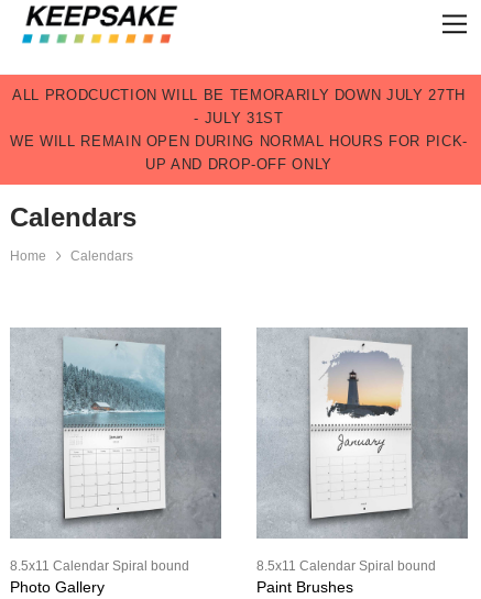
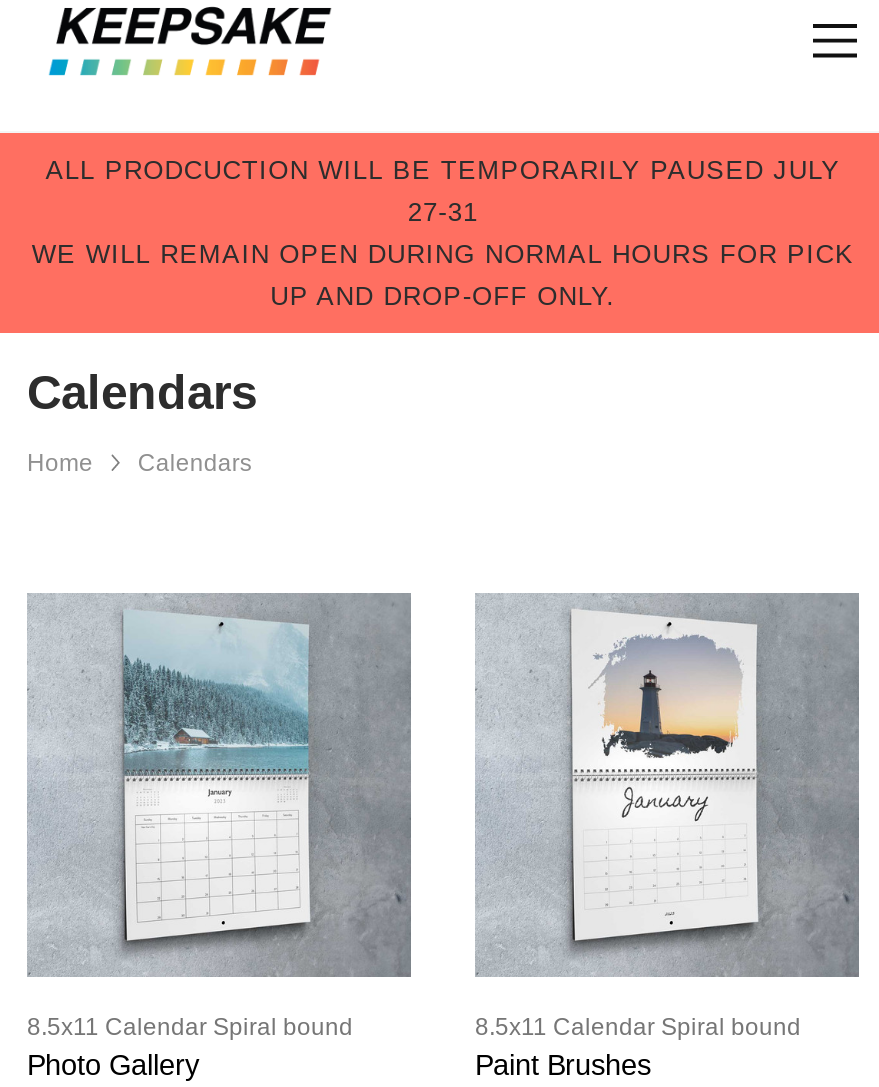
[10,87,468,173] ALL PRODCUCTION WILL BE TEMORARILY DOWN JULY 27TH | - JULY 31ST | WE WILL REMAIN OPEN DURING NORMAL HOURS FOR PICK- | UP AND DROP-OFF ONLY -> [32,155,854,311] ALL PRODCUCTION WILL BE TEMPORARILY PAUSED JULY | 27-31 | WE WILL REMAIN OPEN DURING NORMAL HOURS FOR PICK | UP AND DROP-OFF ONLY.

